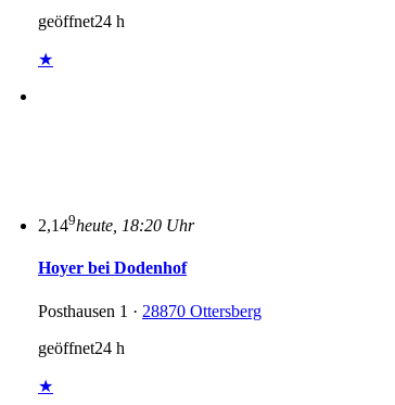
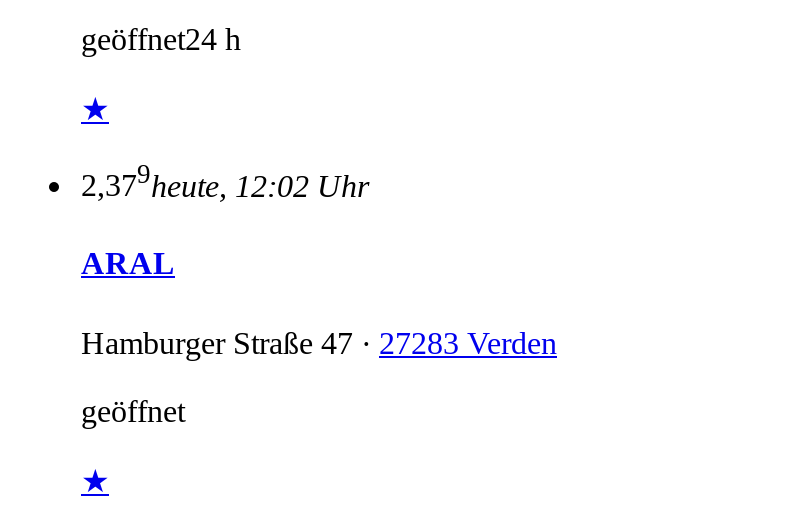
[38,212,194,235] 2,149heute, 18:20 Uhr -> [81,160,369,202] 2,379heute, 12:02 Uhr
[38,259,187,277] Hoyer bei Dodenhof -> [81,247,175,281] ARAL
[38,301,262,320] Posthausen 1 · 28870 Ottersberg -> [81,325,557,359] Hamburger Straße 47 · 27283 Verden
[38,338,125,357] geöffnet24 h -> [81,393,185,427] geöffnet

